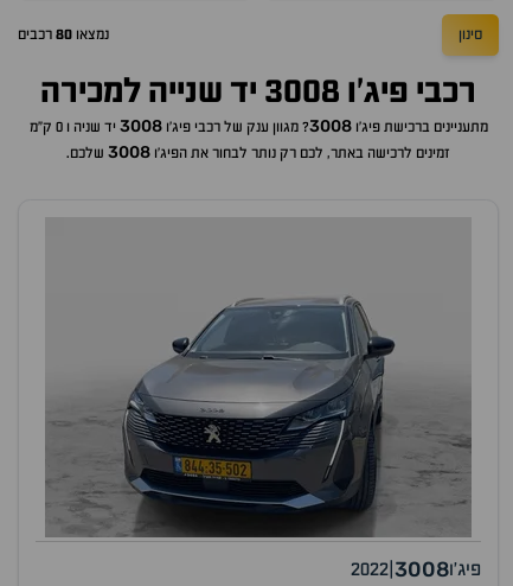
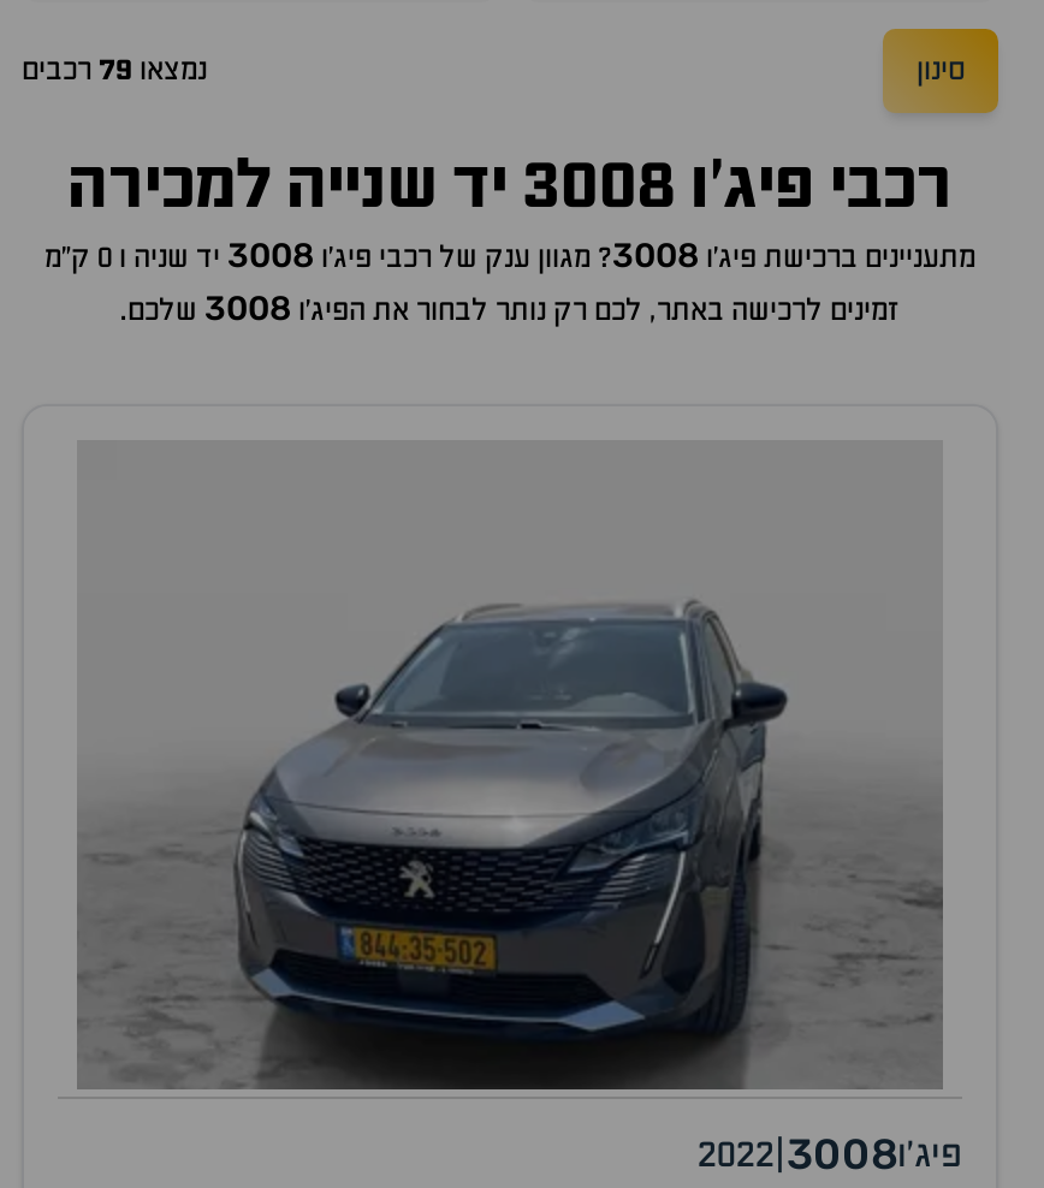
[18,27,109,42] נמצאו 80 רכבים -> [22,54,207,85] נמצאו 79 רכבים

